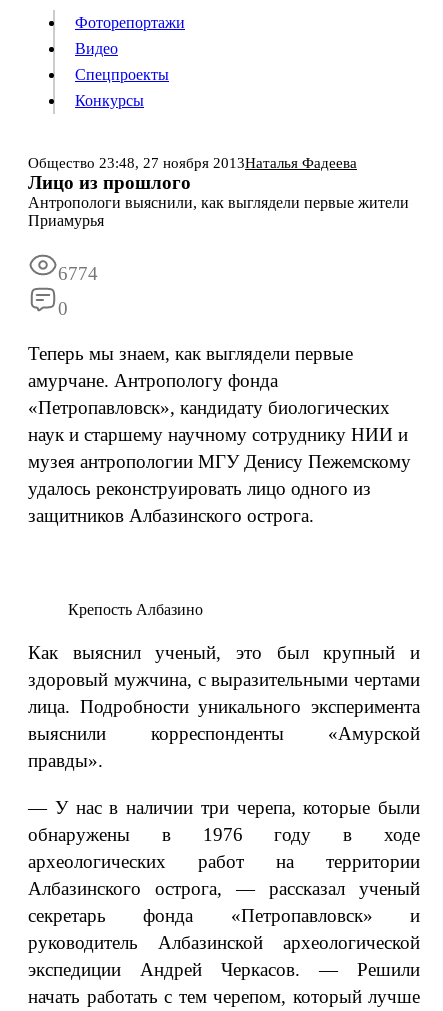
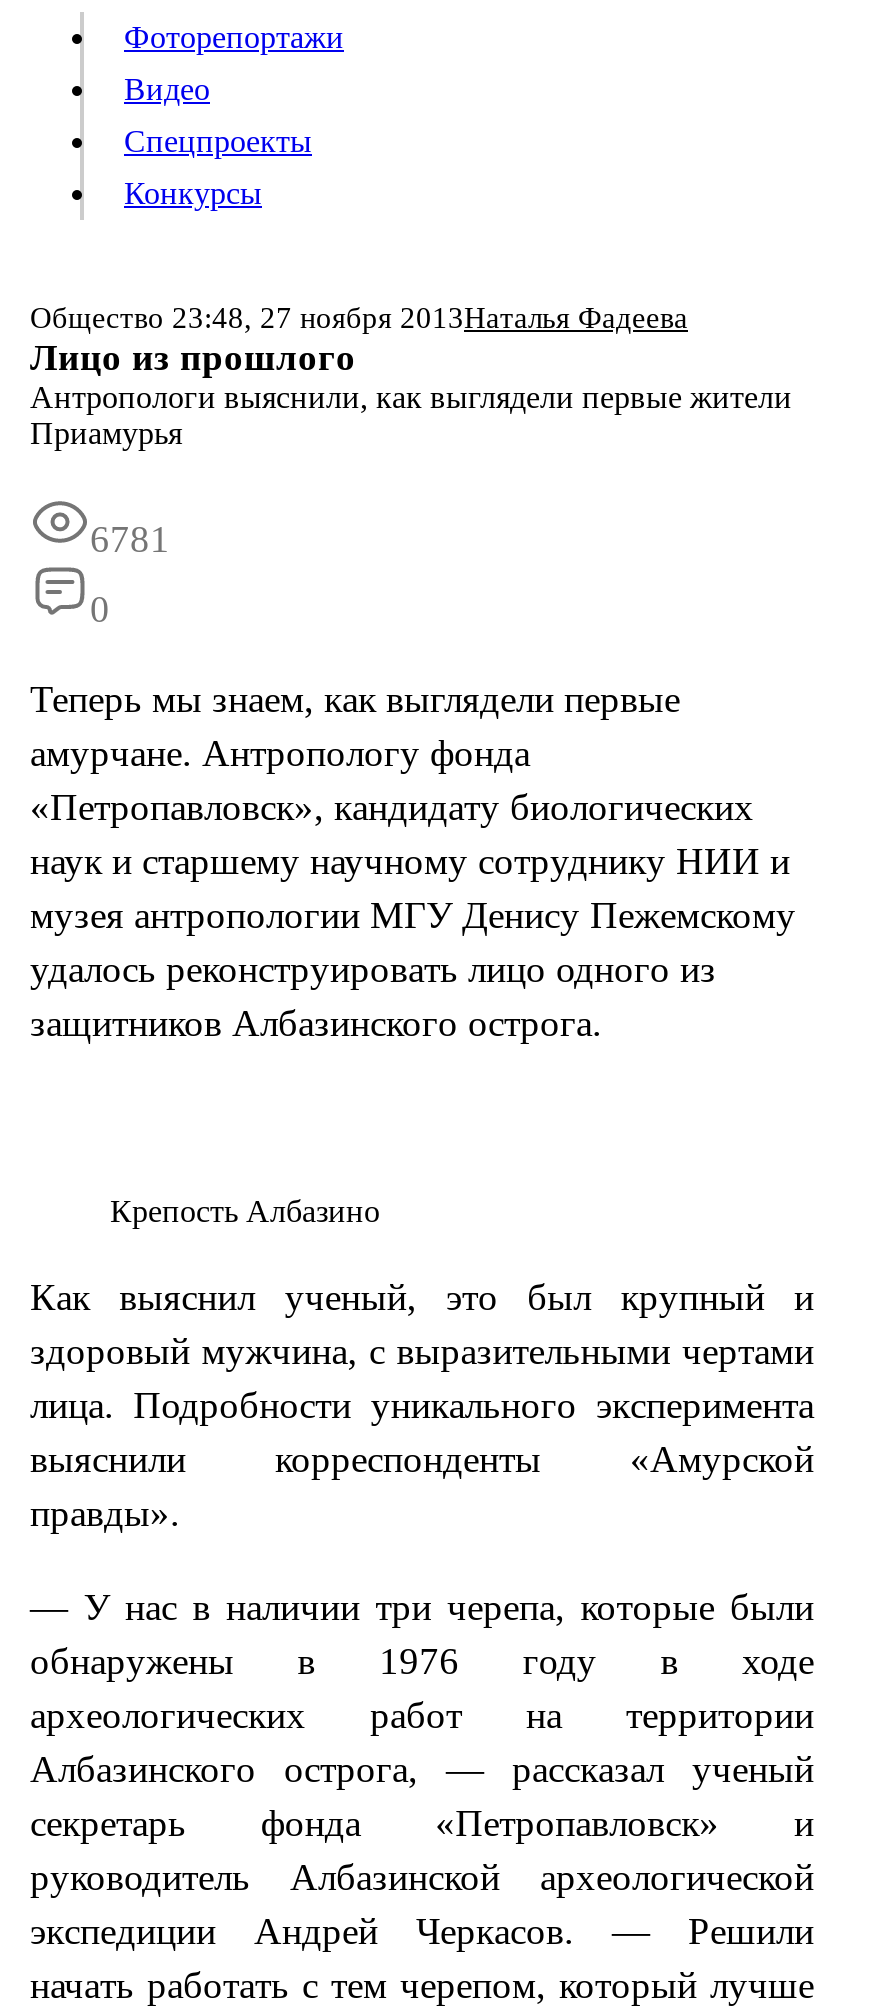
[58,263,98,284] 6774 -> [90,519,170,561] 6781

